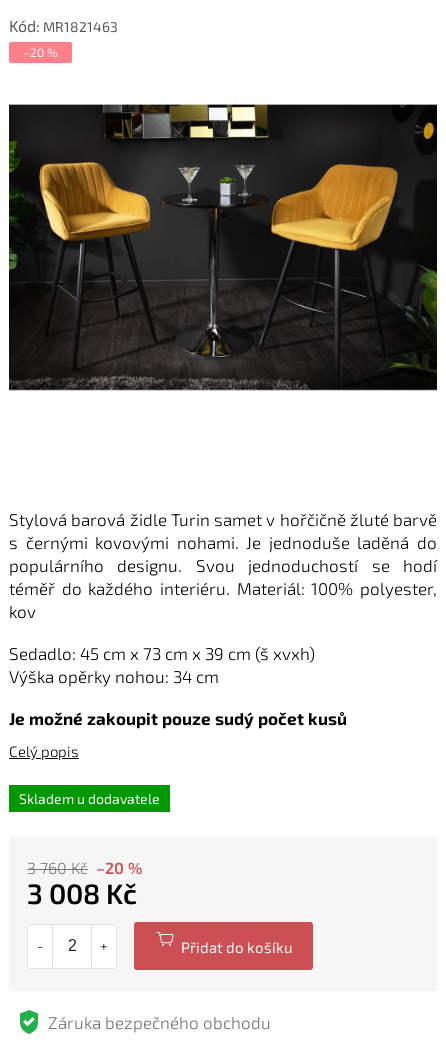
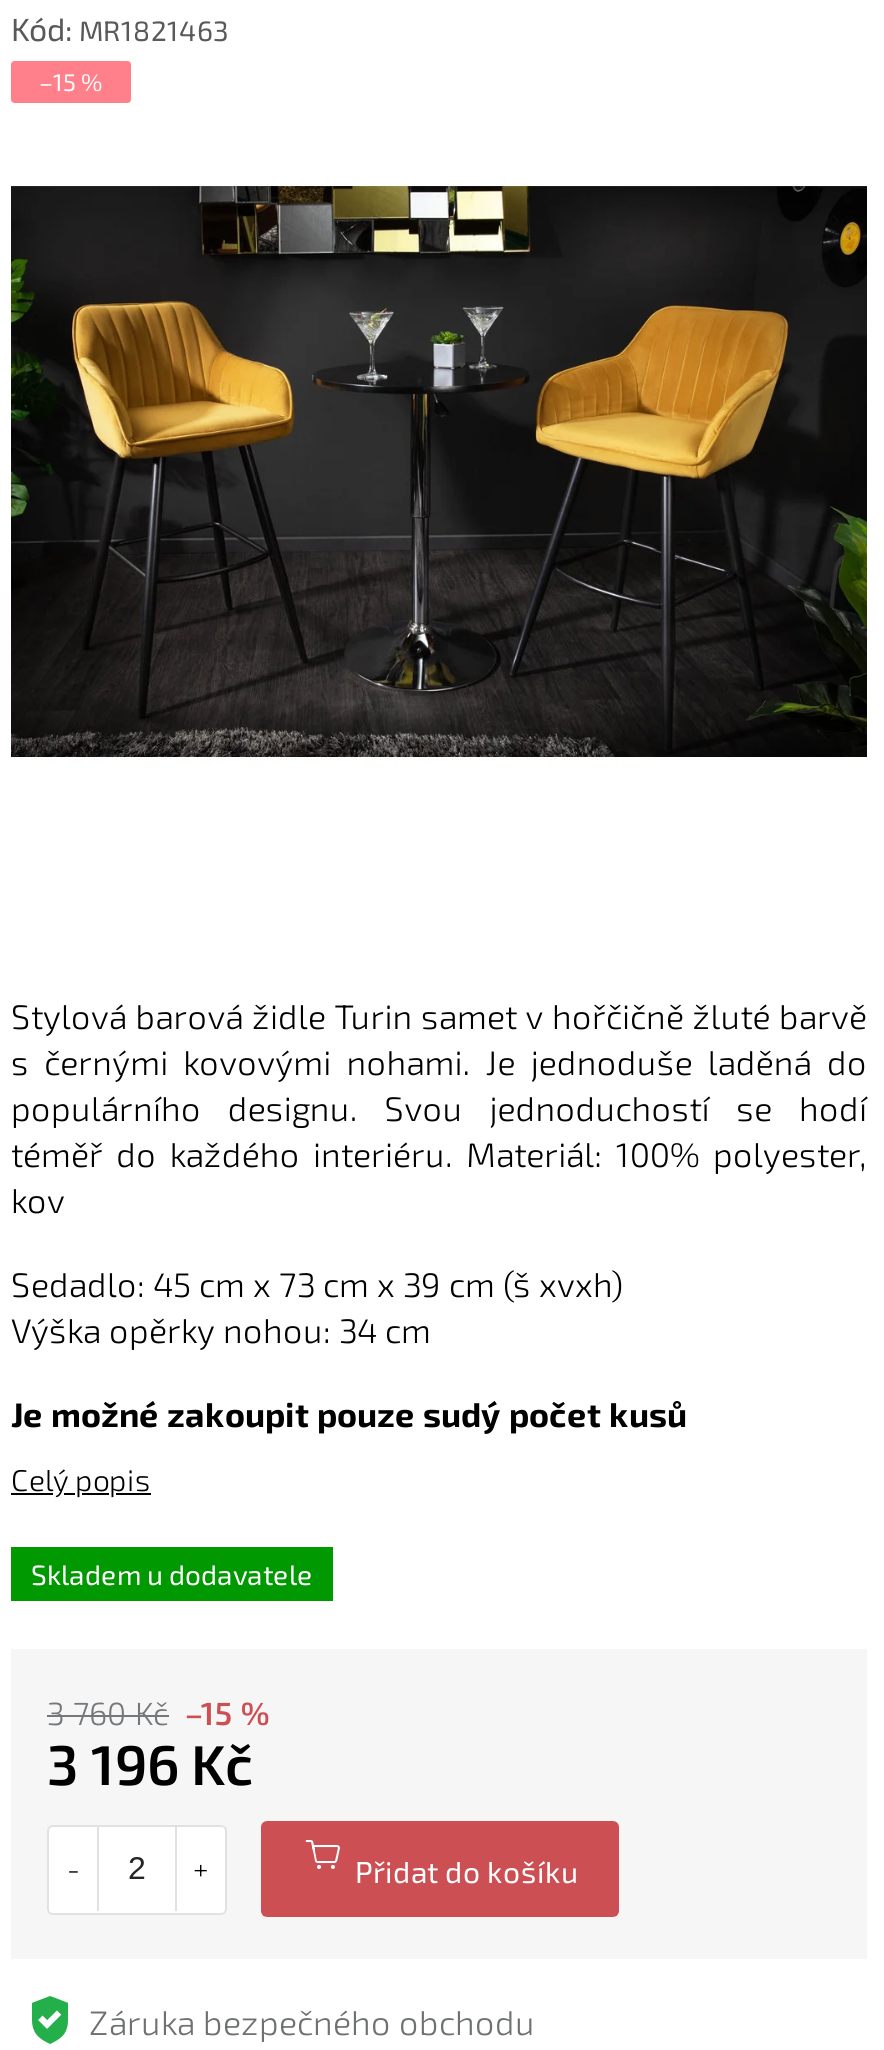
[23,45,58,59] –20 % -> [39,67,103,95] –15 %
[27,858,142,877] 3 760 Kč –20 % -> [47,1693,269,1731] 3 760 Kč –15 %
[27,876,137,910] 3 008 Kč -> [47,1729,253,1797] 3 196 Kč

